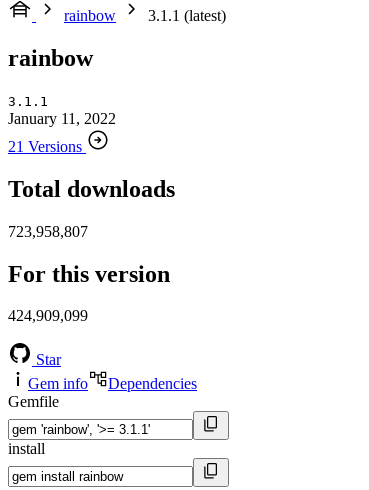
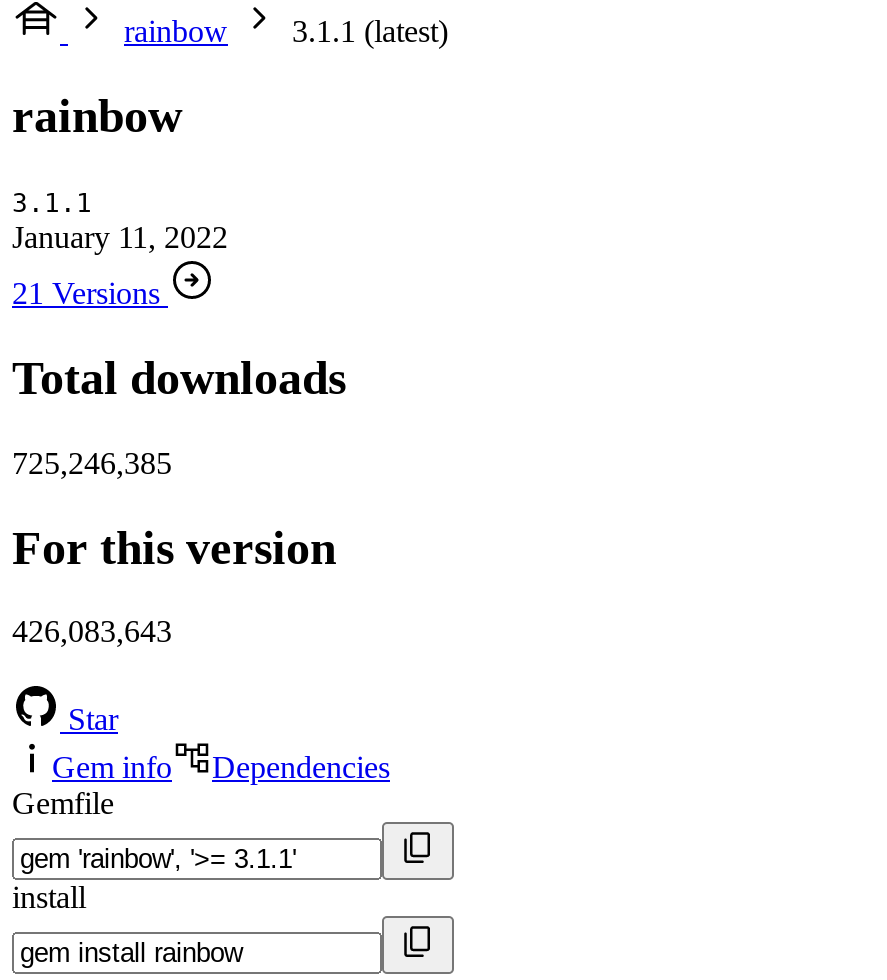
[8,223,88,240] 723,958,807 -> [12,445,172,479] 725,246,385
[8,307,88,324] 424,909,099 -> [12,615,172,649] 426,083,643

